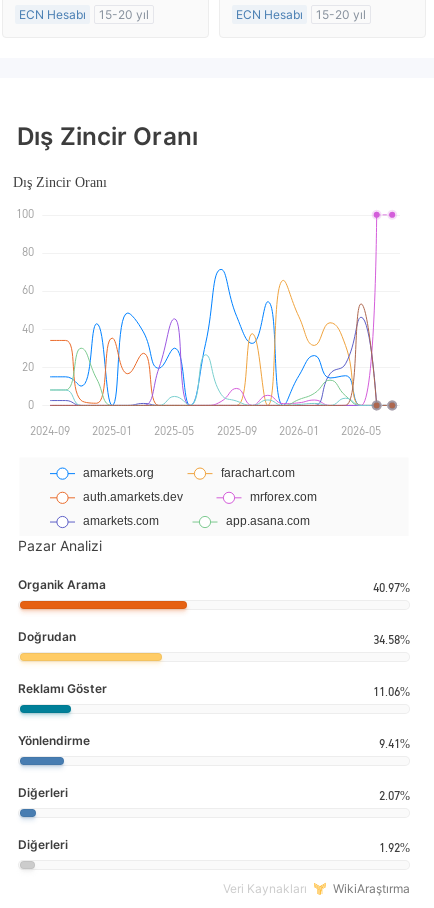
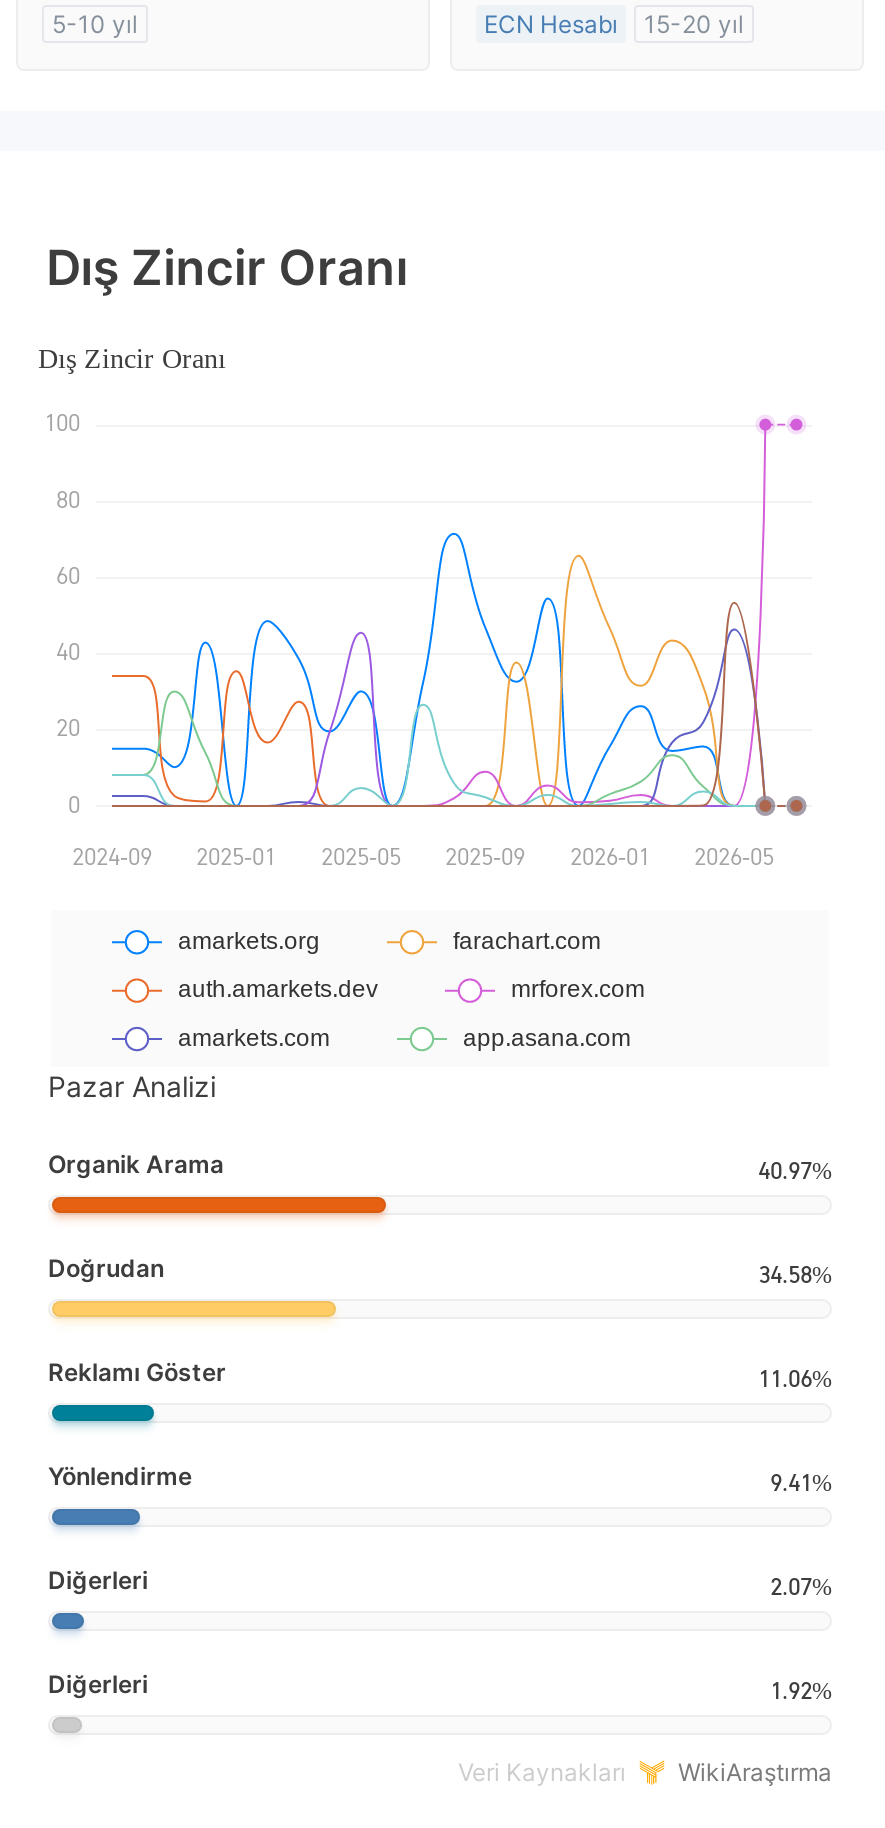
[19,7,149,22] ECN Hesabı | 15-20 yıl -> [52,9,138,39] 5-10 yıl

